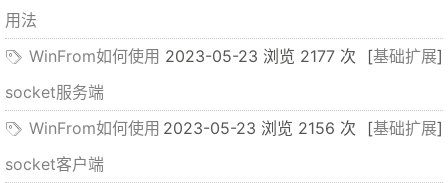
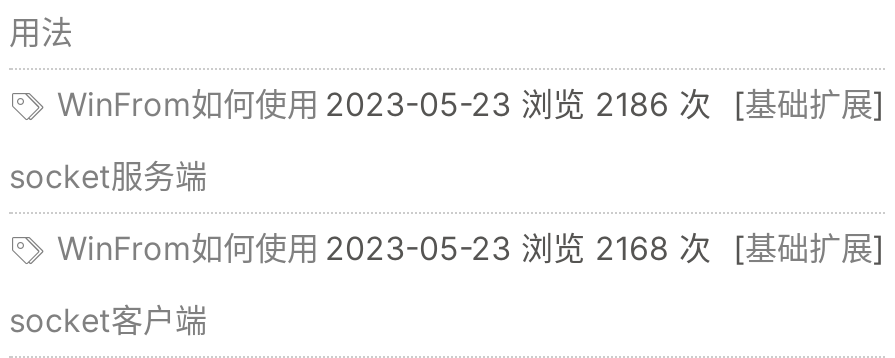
[165,46,443,66] 2023-05-23 浏览 2177 次 [基础扩展] -> [325,84,885,124] 2023-05-23 浏览 2186 次 [基础扩展]
[163,118,443,138] 2023-05-23 浏览 2156 次 [基础扩展] -> [325,228,885,268] 2023-05-23 浏览 2168 次 [基础扩展]

